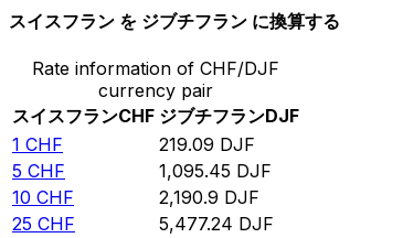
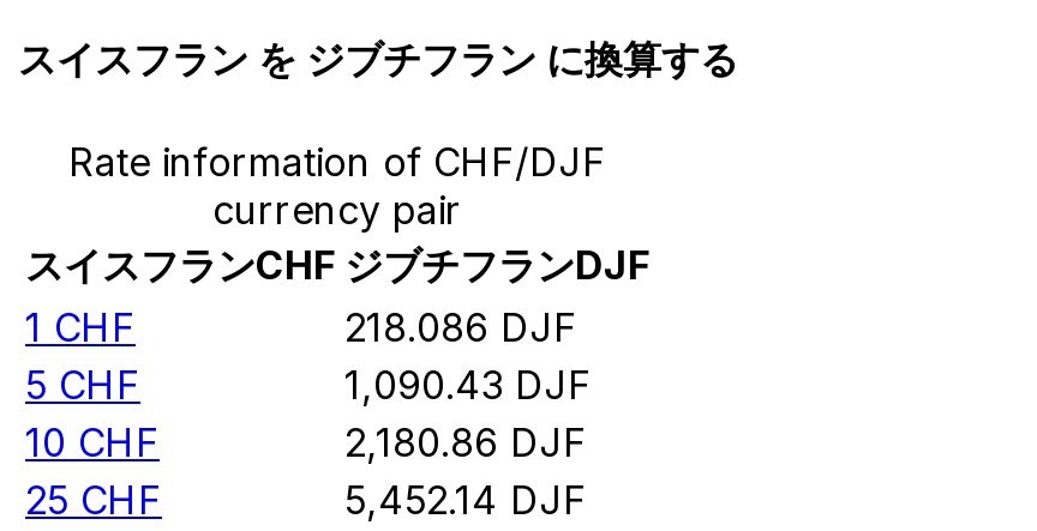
[159,134,255,156] 219.09 DJF -> [344,304,577,352] 218.086 DJF
[159,160,272,182] 1,095.45 DJF -> [344,362,592,409] 1,090.43 DJF
[159,187,259,209] 2,190.9 DJF -> [344,419,587,467] 2,180.86 DJF
[159,213,274,235] 5,477.24 DJF -> [344,477,587,525] 5,452.14 DJF

